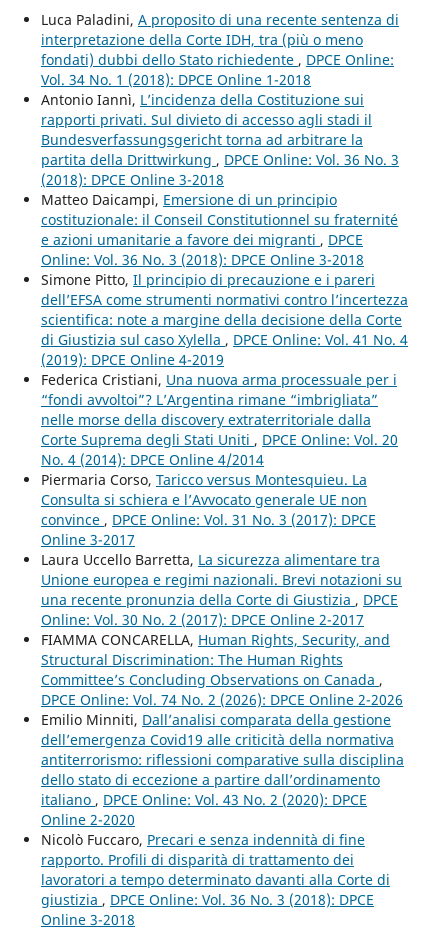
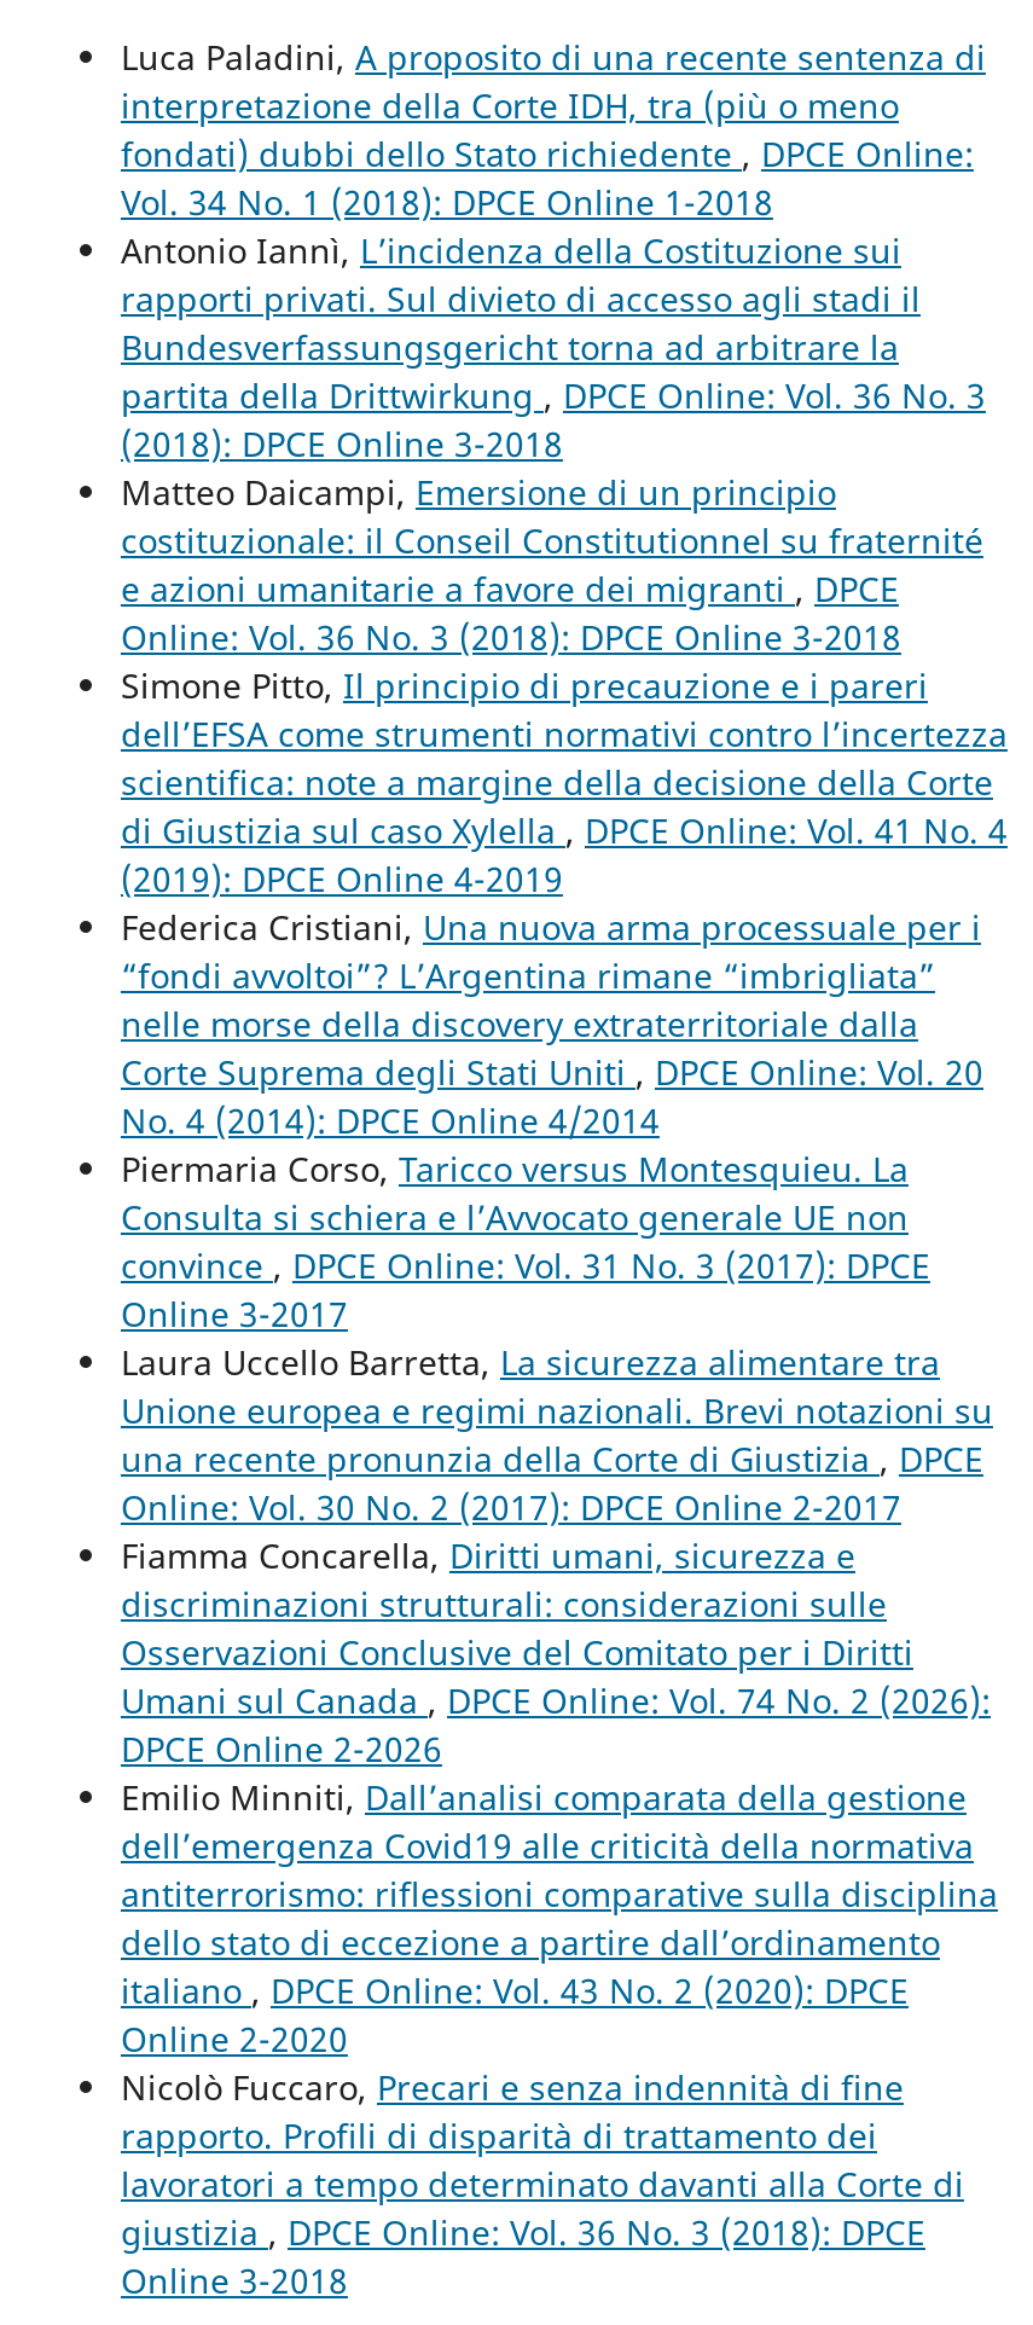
[41,630,403,709] FIAMMA CONCARELLA, Human Rights, Security, and | Structural Discrimination: The Human Rights | Committee’s Concluding Observations on Canada, | DPCE Online: Vol. 74 No. 2 (2026): DPCE Online 2-2026 -> [121,1533,991,1772] Fiamma Concarella, Diritti umani, sicurezza e | discriminazioni strutturali: considerazioni sulle | Osservazioni Conclusive del Comitato per i Diritti | Umani sul Canada, DPCE Online: Vol. 74 No. 2 (2026): | DPCE Online 2-2026

